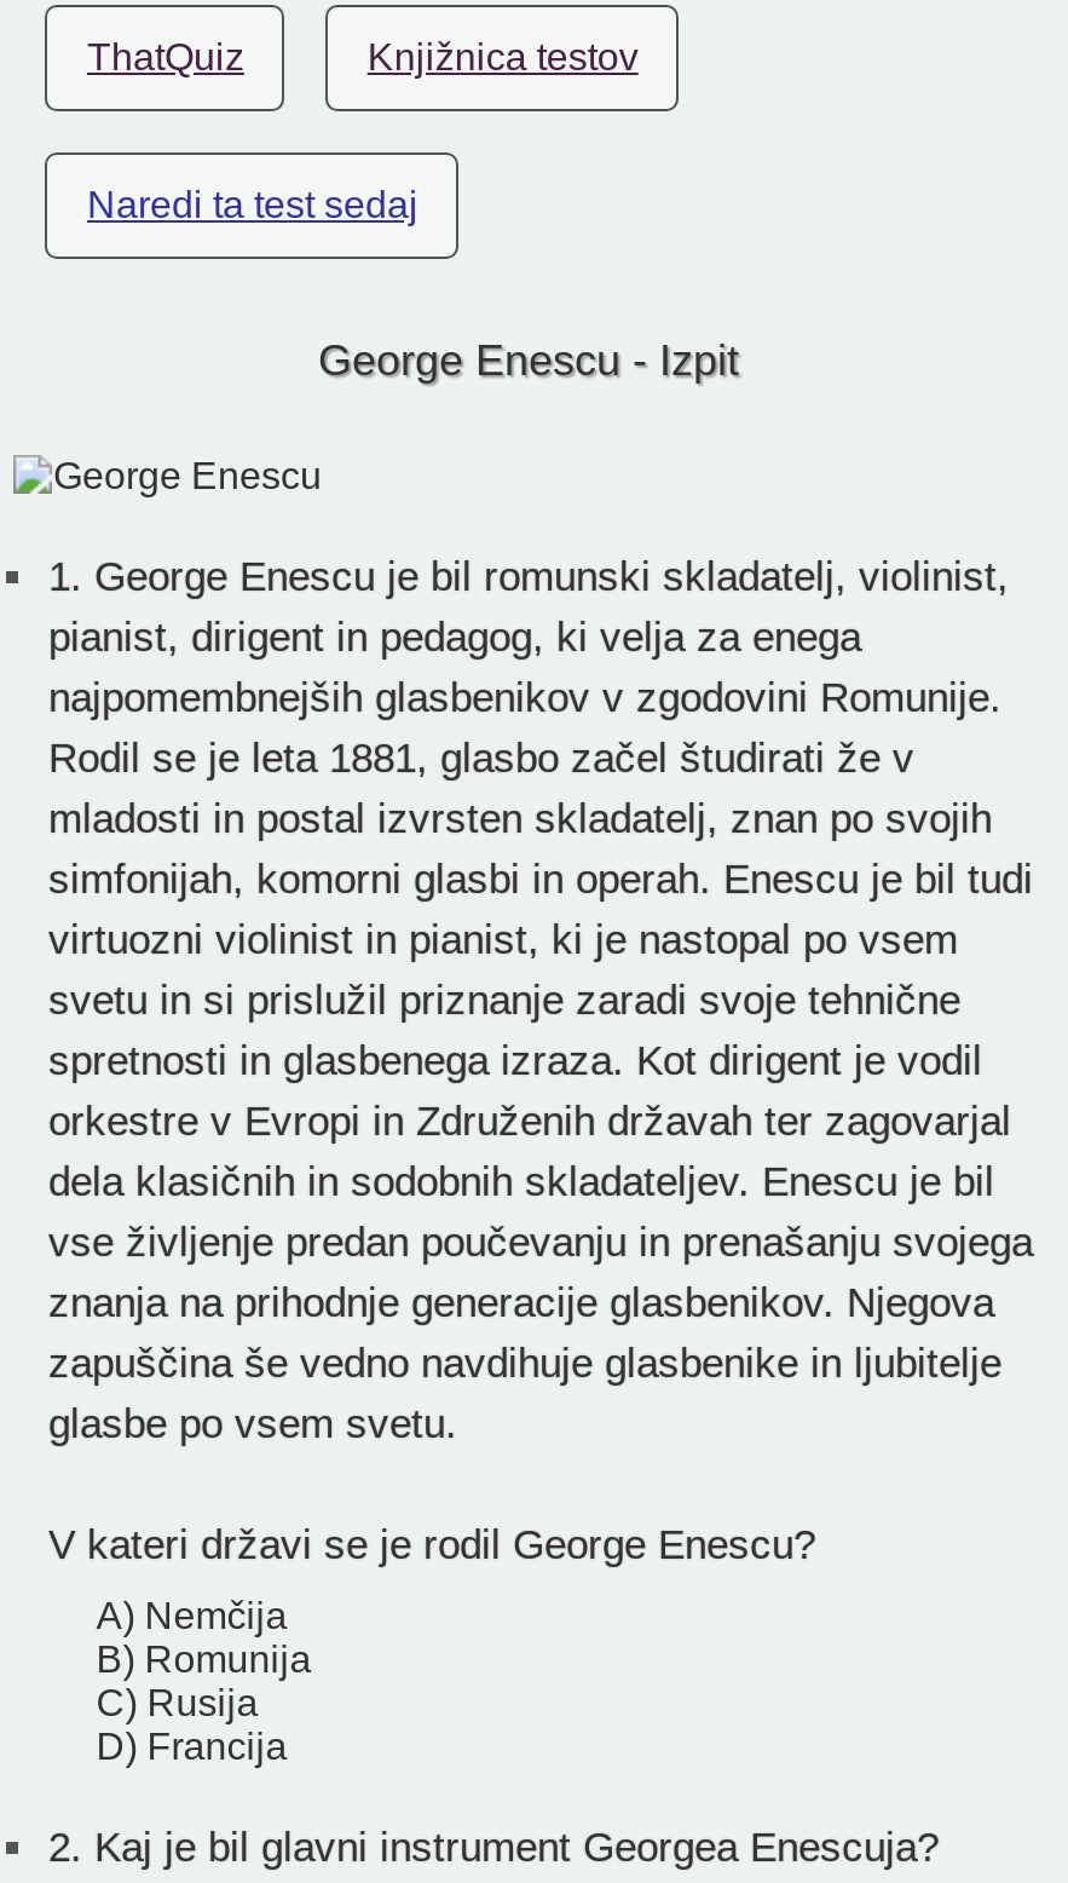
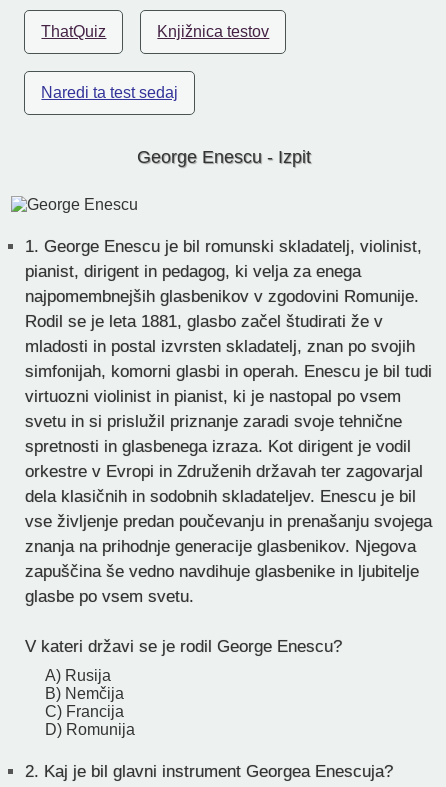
[96,1595,287,1636] A) Nemčija -> [45,667,111,684] A) Rusija
[96,1639,312,1680] B) Romunija -> [45,685,124,702] B) Nemčija
[96,1682,258,1723] C) Rusija -> [45,703,124,720] C) Francija
[96,1726,287,1767] D) Francija -> [45,721,135,738] D) Romunija

